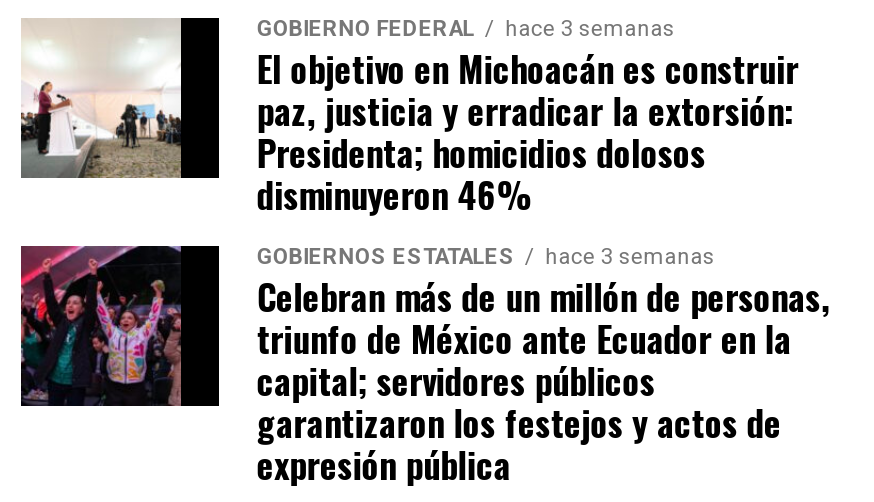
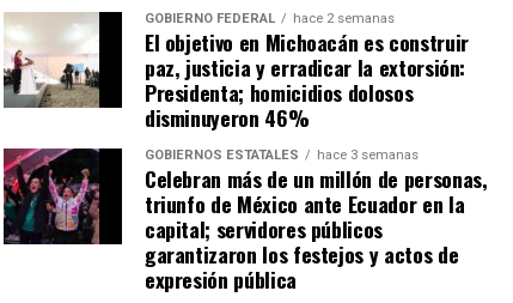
[257,16,675,42] GOBIERNO FEDERAL hace 3 semanas -> [145,11,394,26] GOBIERNO FEDERAL hace 2 semanas

